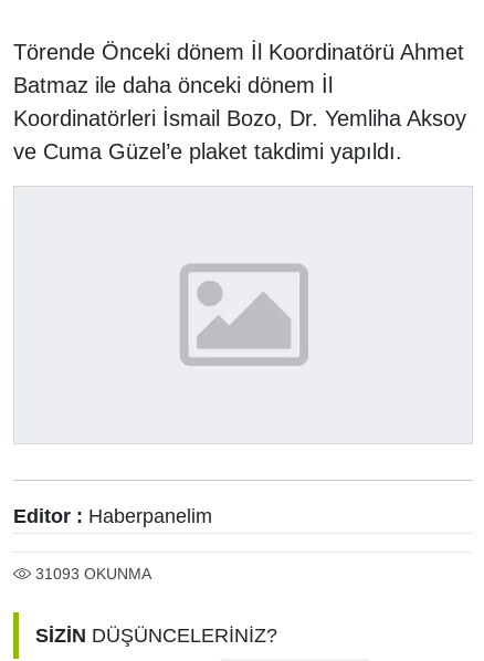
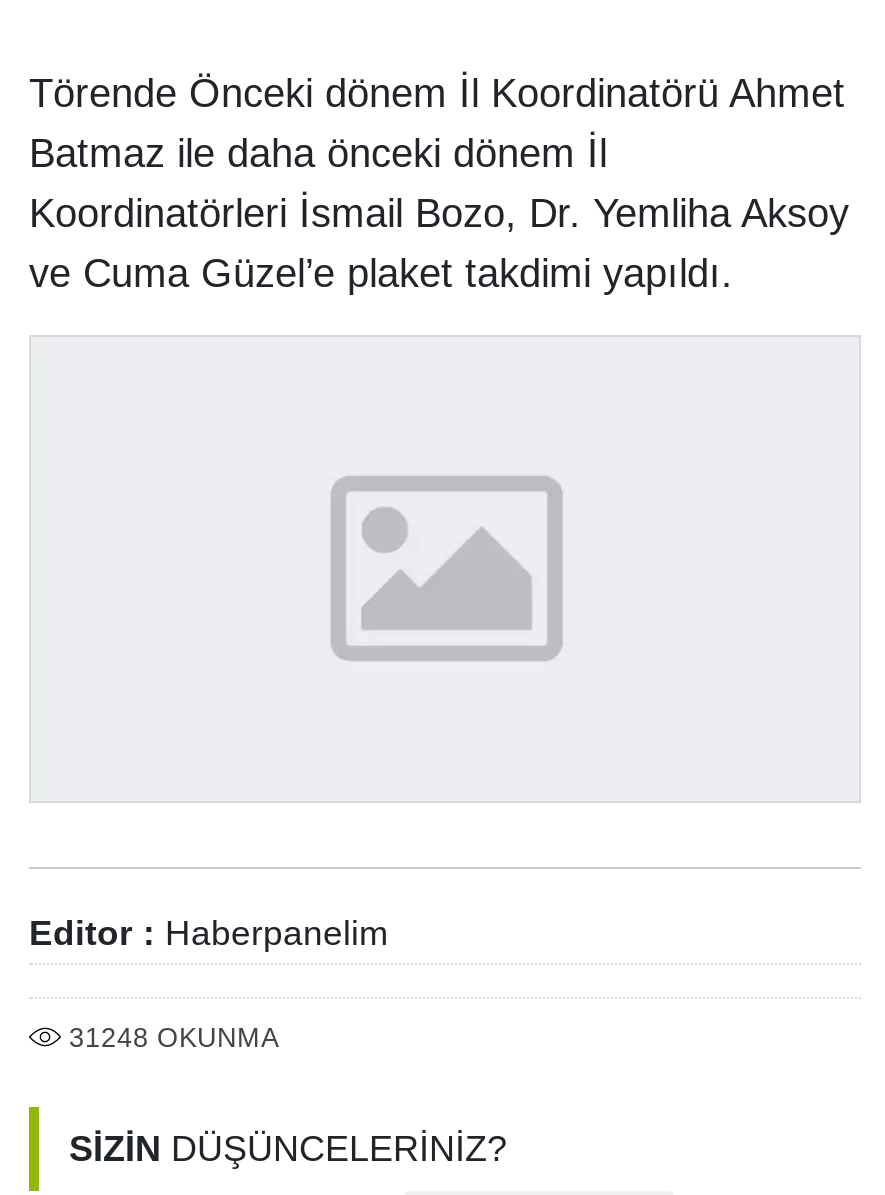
[35,566,151,583] 31093 OKUNMA -> [69,1024,279,1054] 31248 OKUNMA

